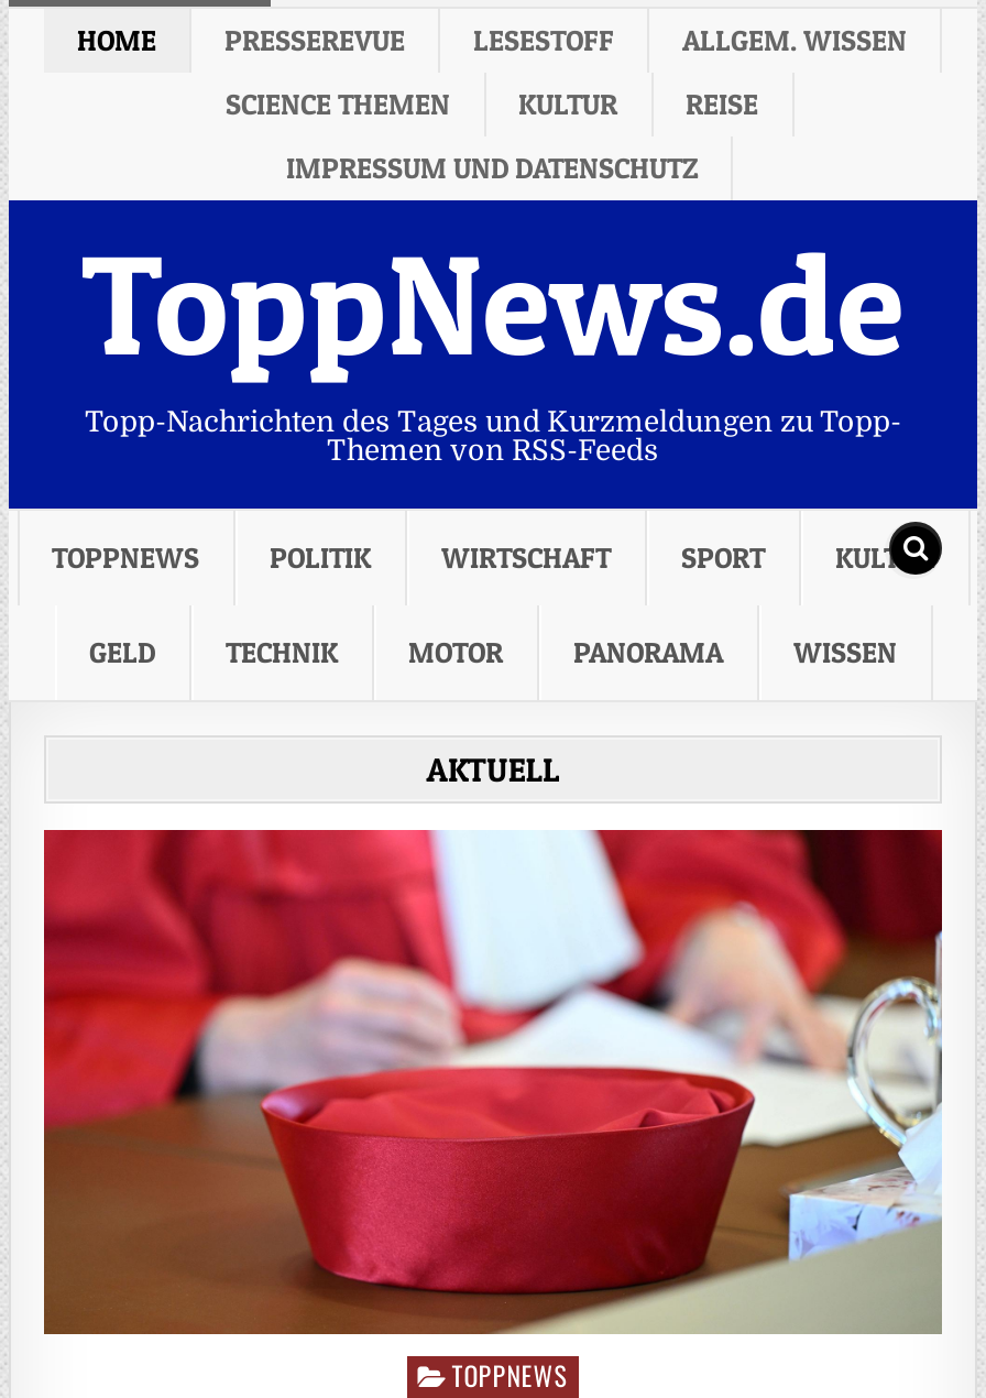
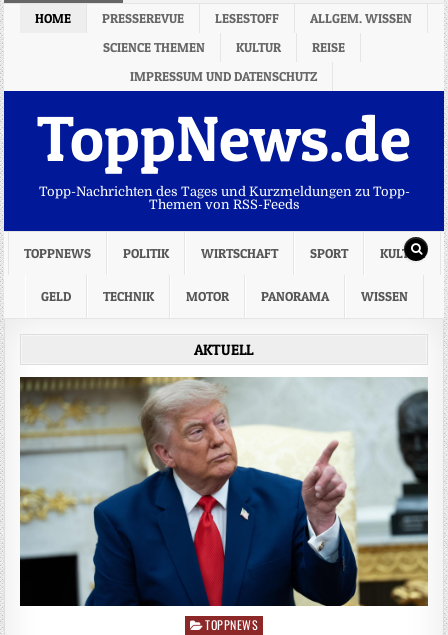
[42,828,944,1336] [image] -> [19,376,429,607] [image]

